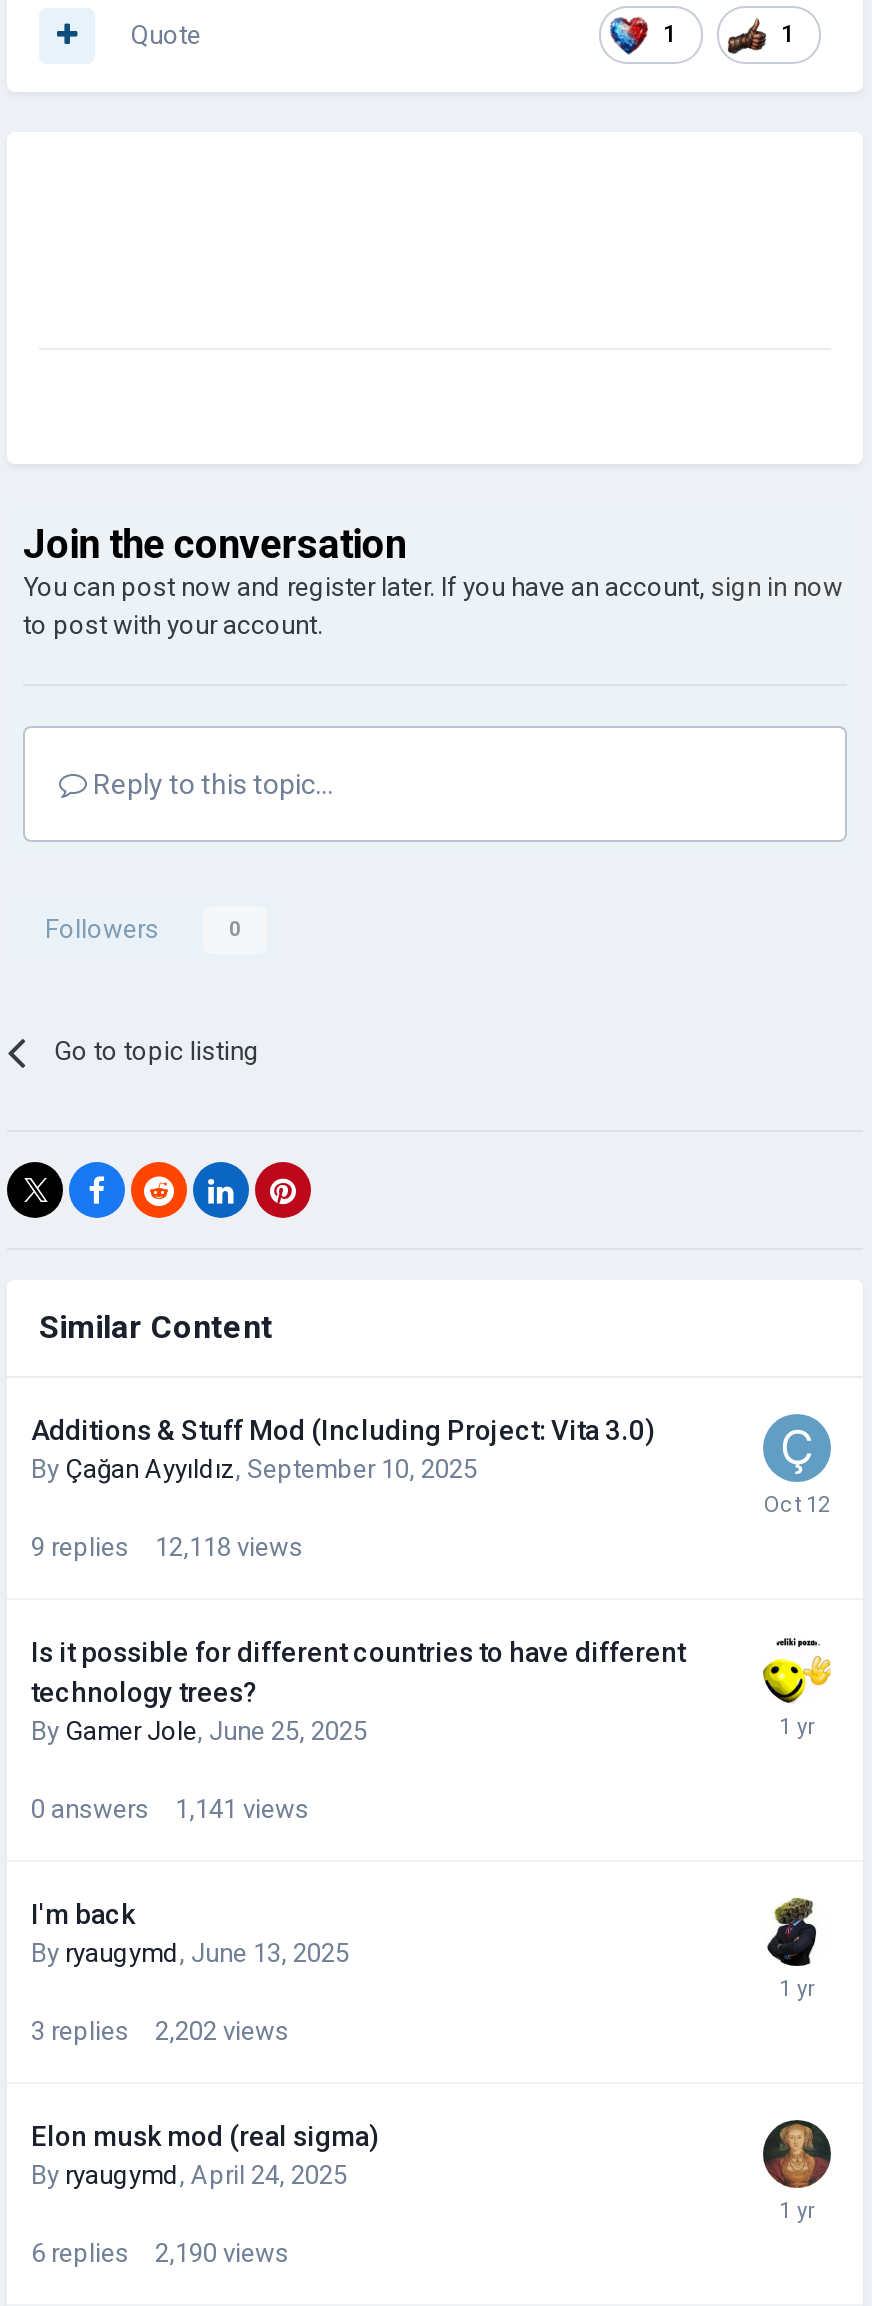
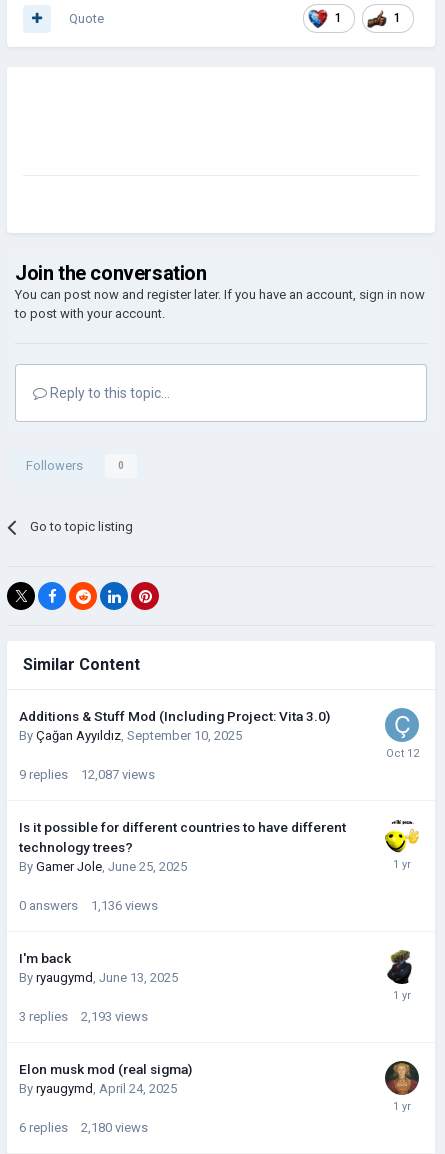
[31,1532,303,1562] 9 replies 12,118 views -> [19,767,155,782] 9 replies 12,087 views
[31,1794,309,1824] 0 answers 1,141 views -> [19,898,158,913] 0 answers 1,136 views
[31,2016,289,2046] 3 replies 2,202 views -> [19,1009,148,1024] 3 replies 2,193 views
[31,2238,289,2268] 6 replies 2,190 views -> [19,1120,148,1135] 6 replies 2,180 views

